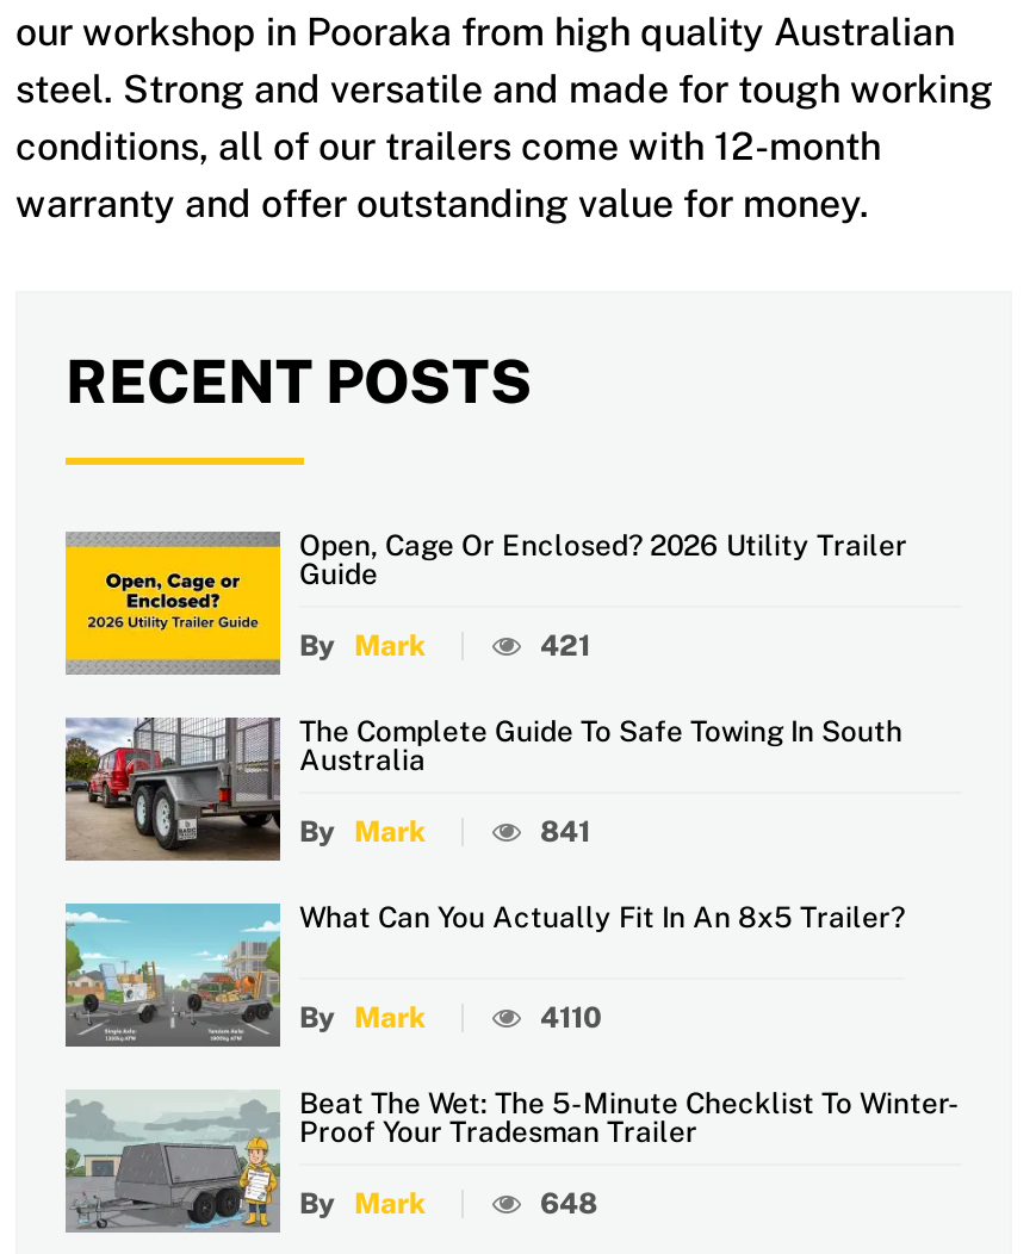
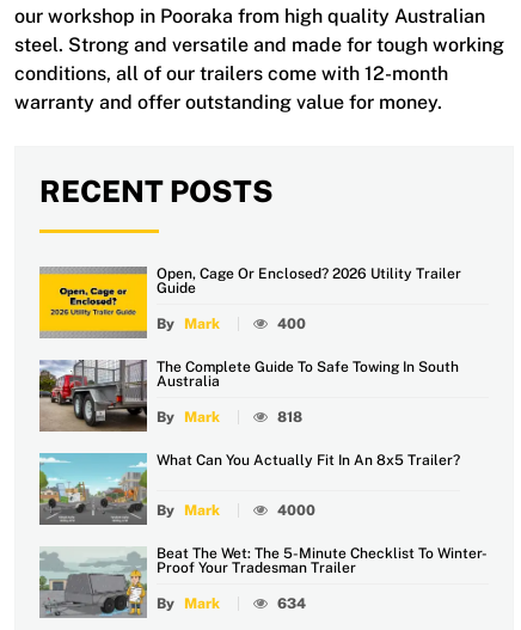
[533,629,590,663] 421 -> [274,316,306,332] 400
[533,815,590,849] 841 -> [274,409,302,426] 818
[533,1001,602,1035] 4110 -> [274,502,315,519] 4000
[533,1187,597,1221] 648 -> [274,595,306,612] 634

